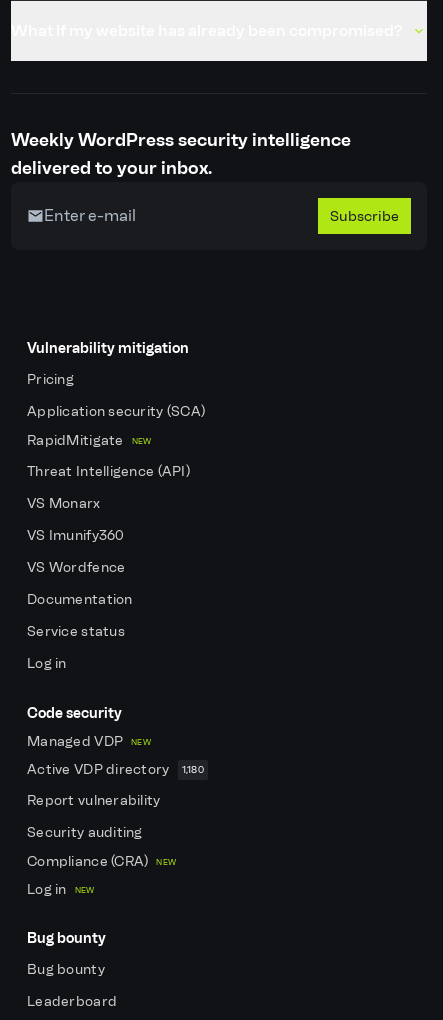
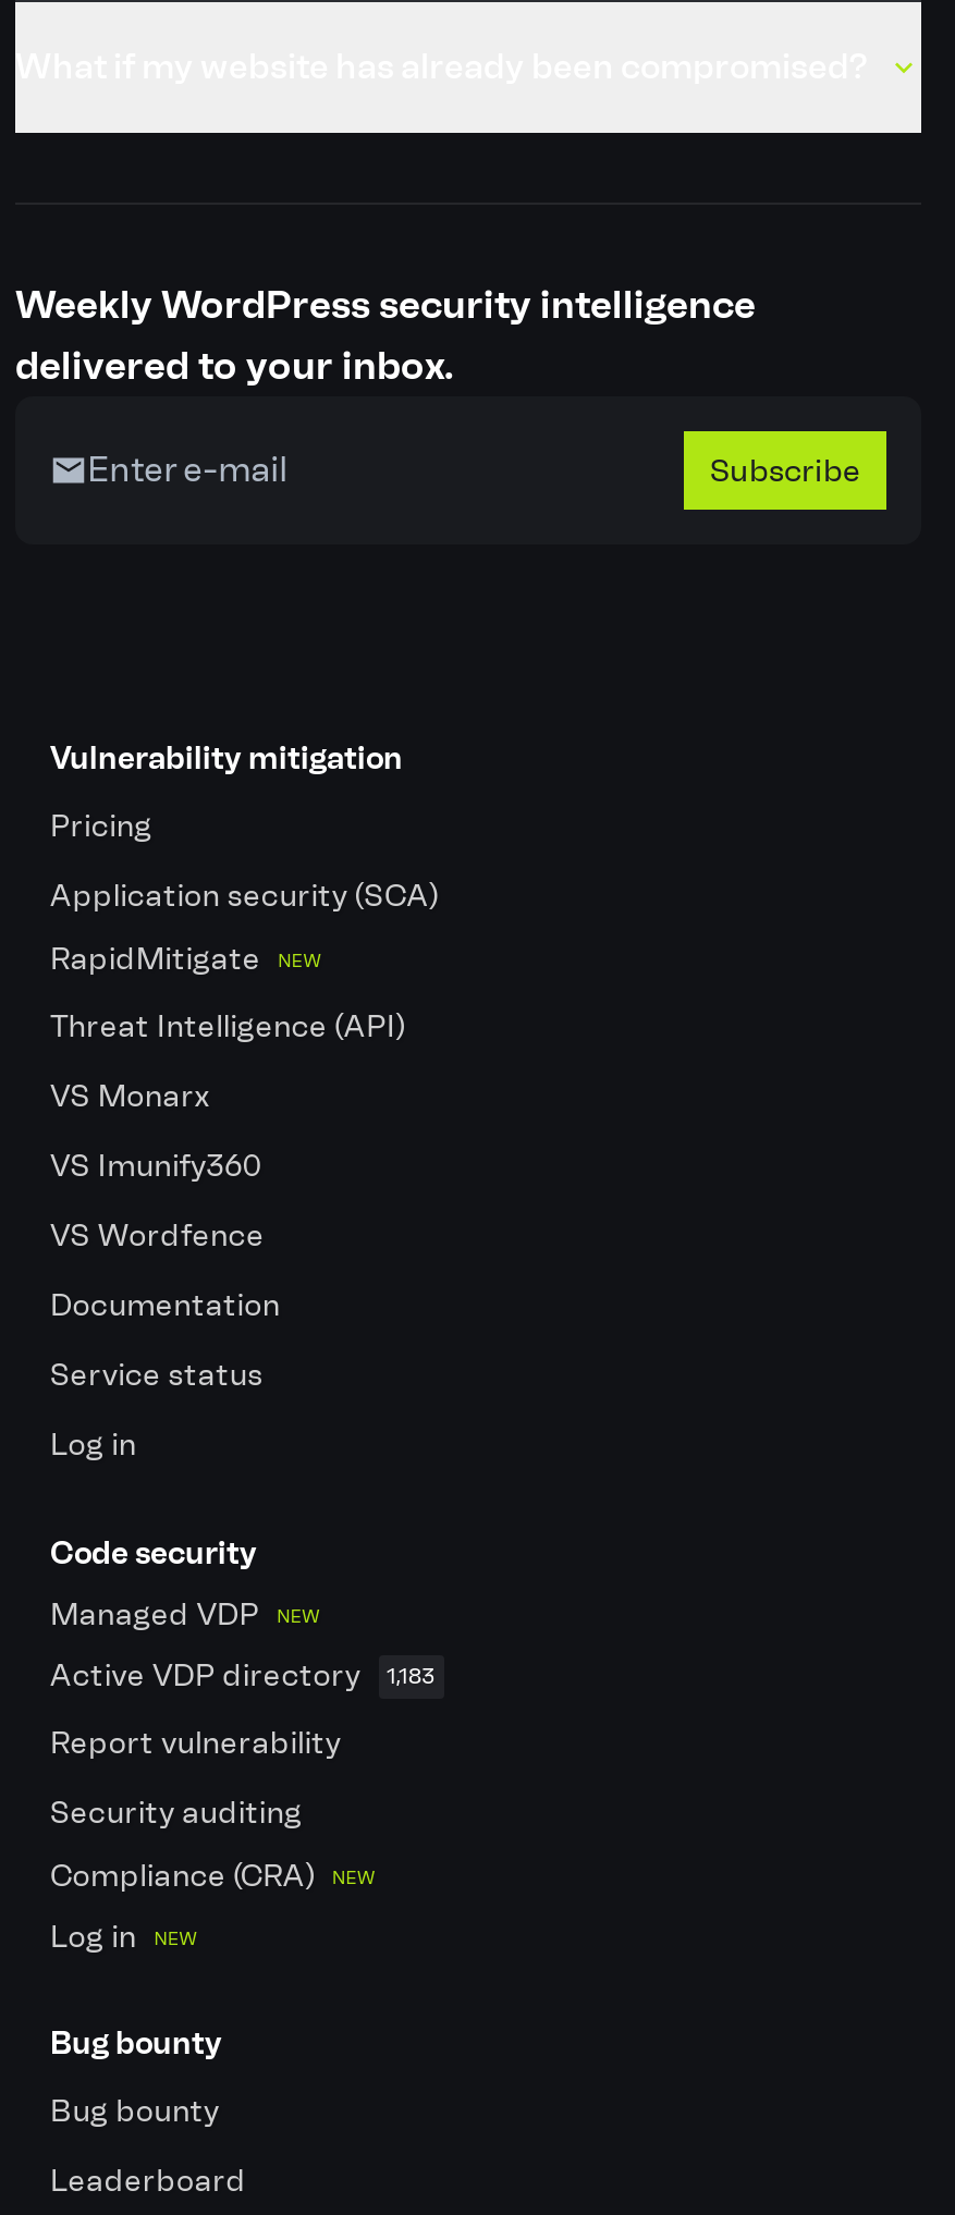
[27,761,204,778] Active VDP directory 1,180 -> [50,1657,436,1694] Active VDP directory 1,183

